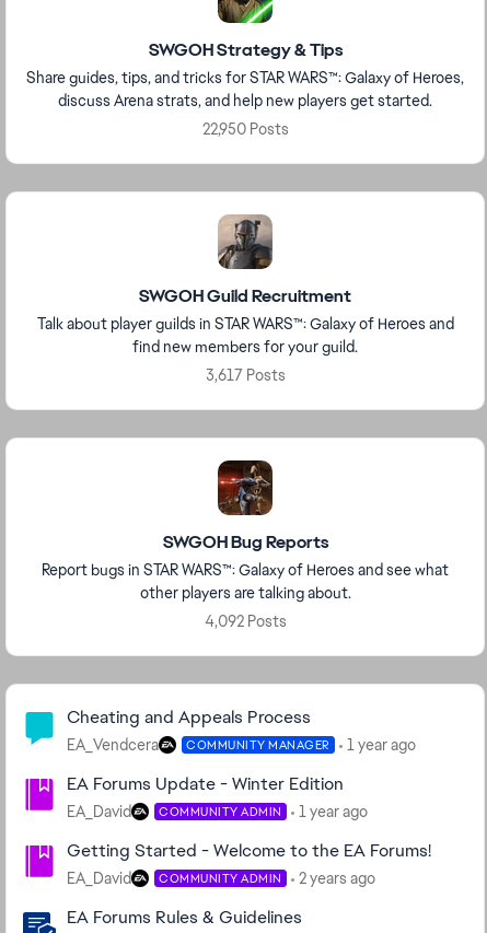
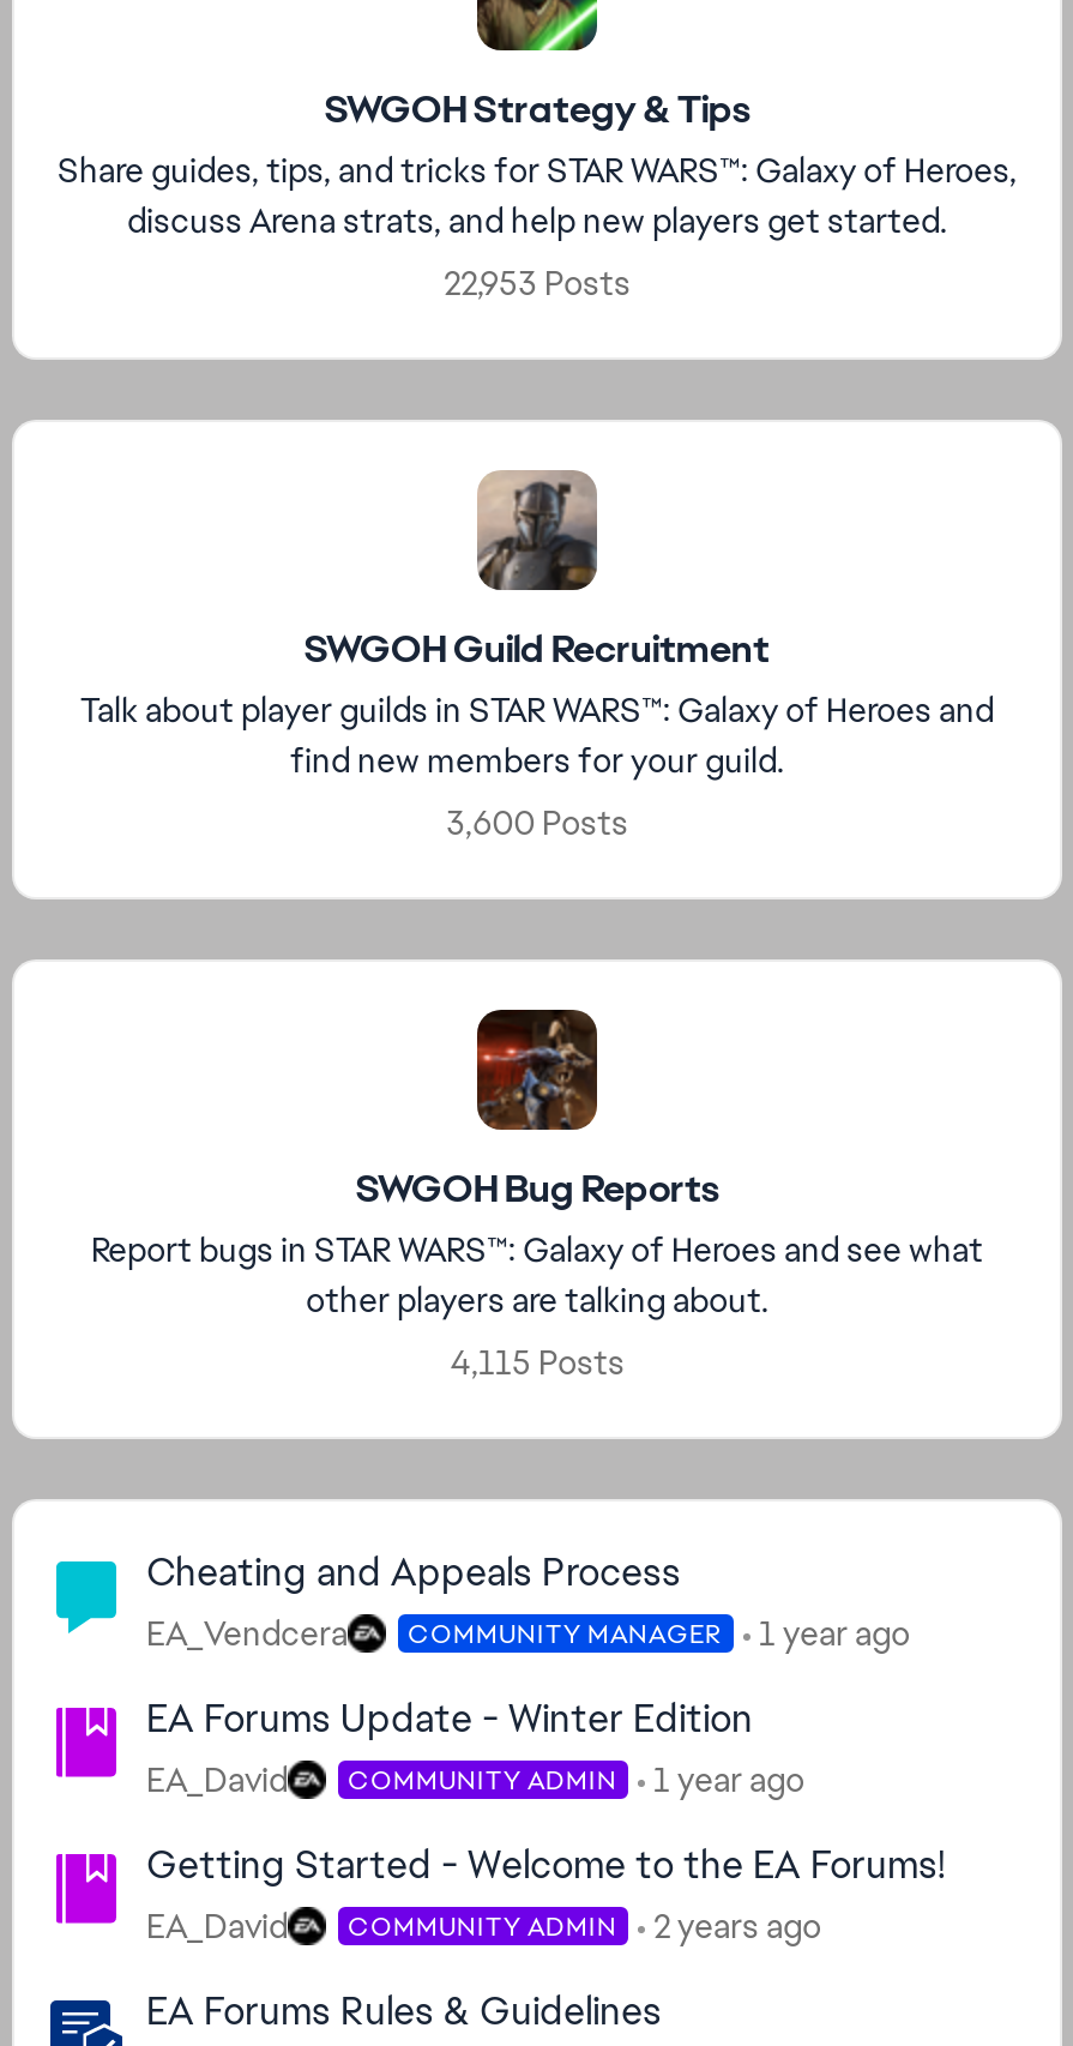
[202,119,288,139] 22,950 Posts -> [444,261,631,304] 22,953 Posts
[205,365,285,385] 3,617 Posts -> [446,801,628,844] 3,600 Posts
[204,611,286,631] 4,092 Posts -> [450,1340,625,1384] 4,115 Posts

